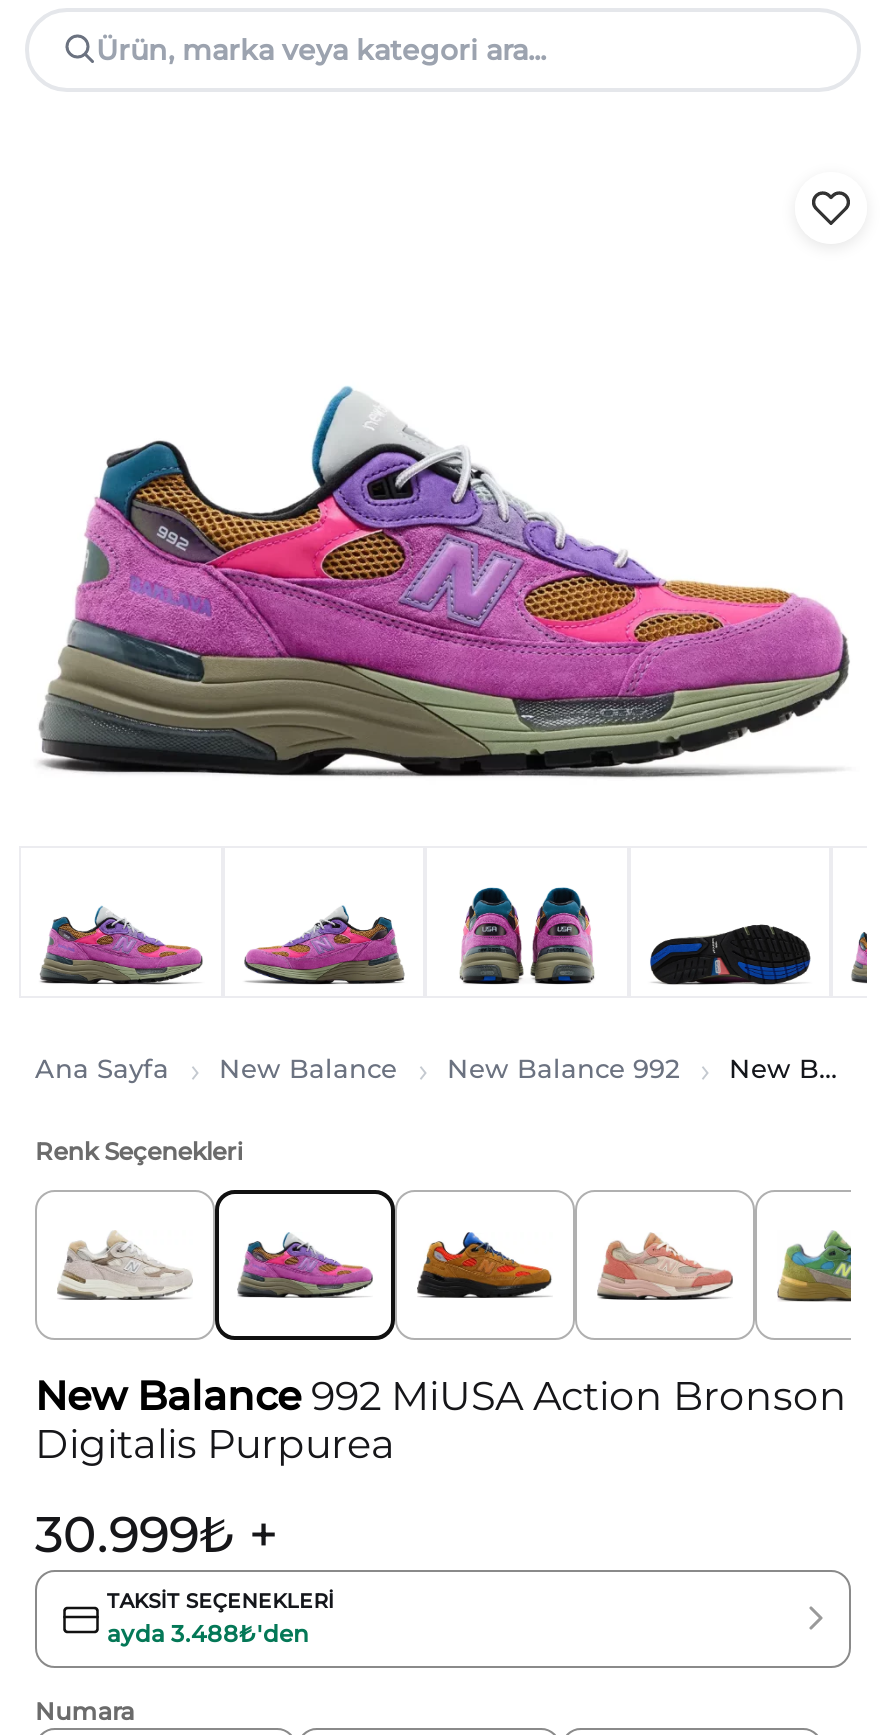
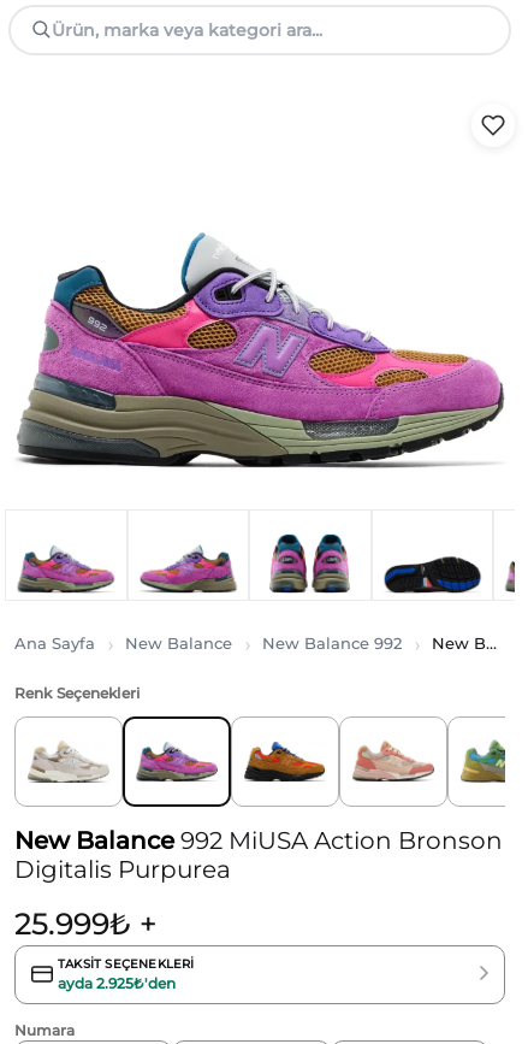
[35,1504,279,1564] 30.999₺ + -> [14,905,158,941] 25.999₺ +
[107,1620,309,1648] ayda 3.488₺'den -> [58,975,176,992] ayda 2.925₺'den

